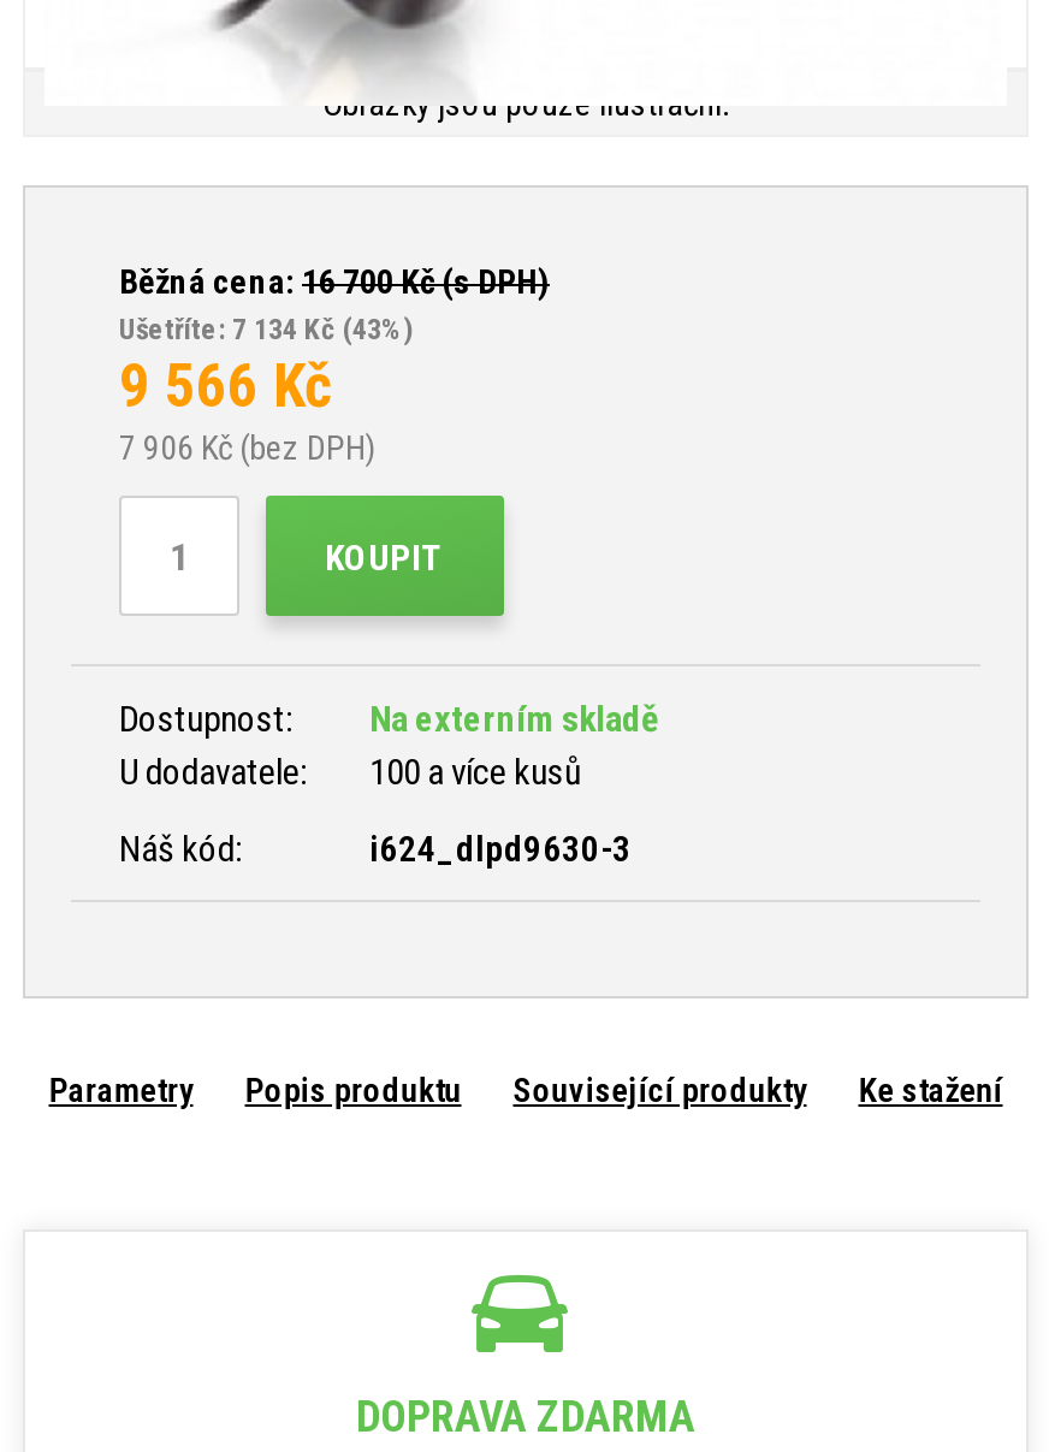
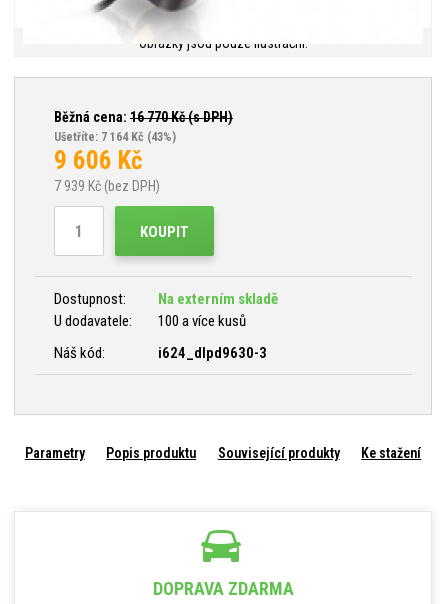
[119,262,550,301] Běžná cena: 16 700Kč (s DPH) -> [54,109,233,125] Běžná cena: 16 770Kč (s DPH)
[119,313,413,346] Ušetříte: 7 134 Kč (43%) -> [54,130,176,144] Ušetříte: 7 164 Kč (43%)
[119,351,333,421] 9 566 Kč -> [54,146,143,175] 9 606 Kč
[119,428,374,467] 7 906 Kč (bez DPH) -> [54,178,160,194] 7 939 Kč (bez DPH)

